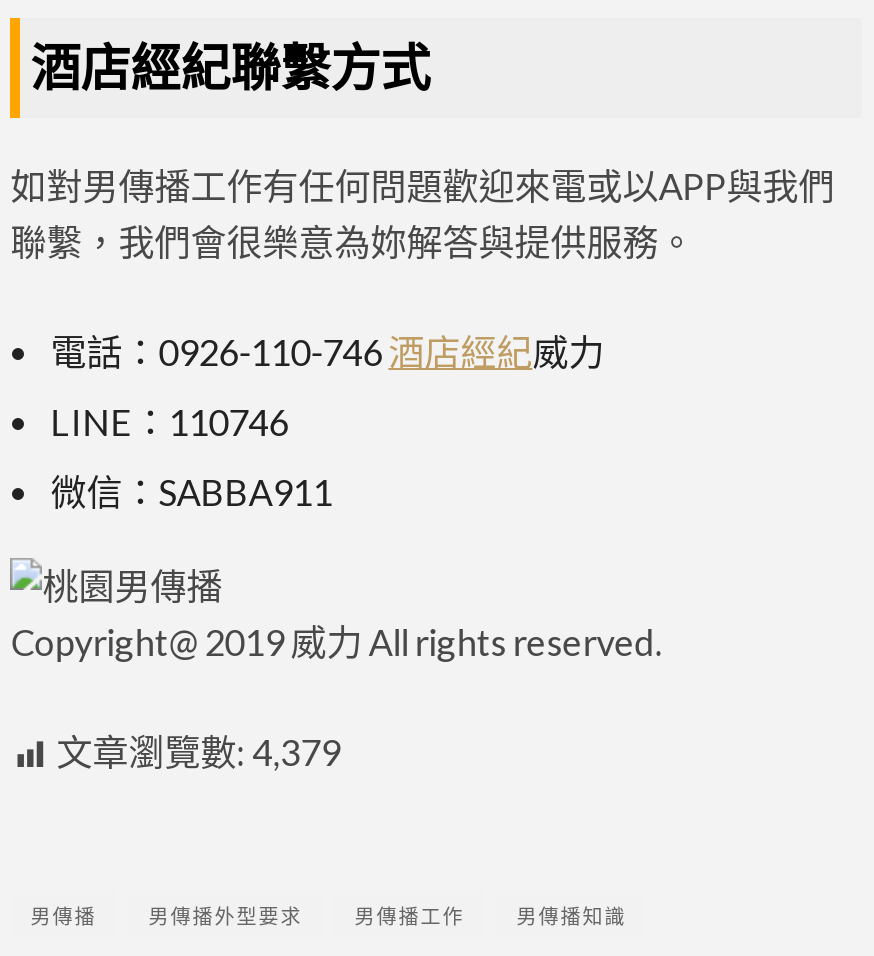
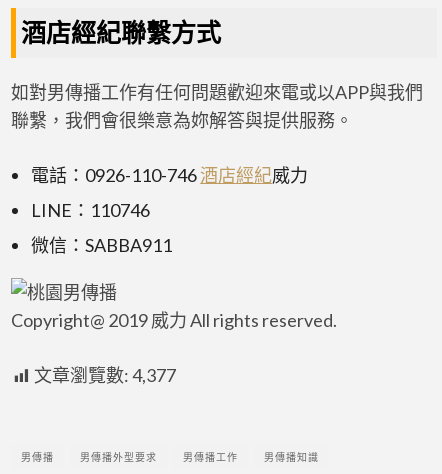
[56,731,340,775] 文章瀏覽數: 4,379 -> [34,364,176,386] 文章瀏覽數: 4,377

